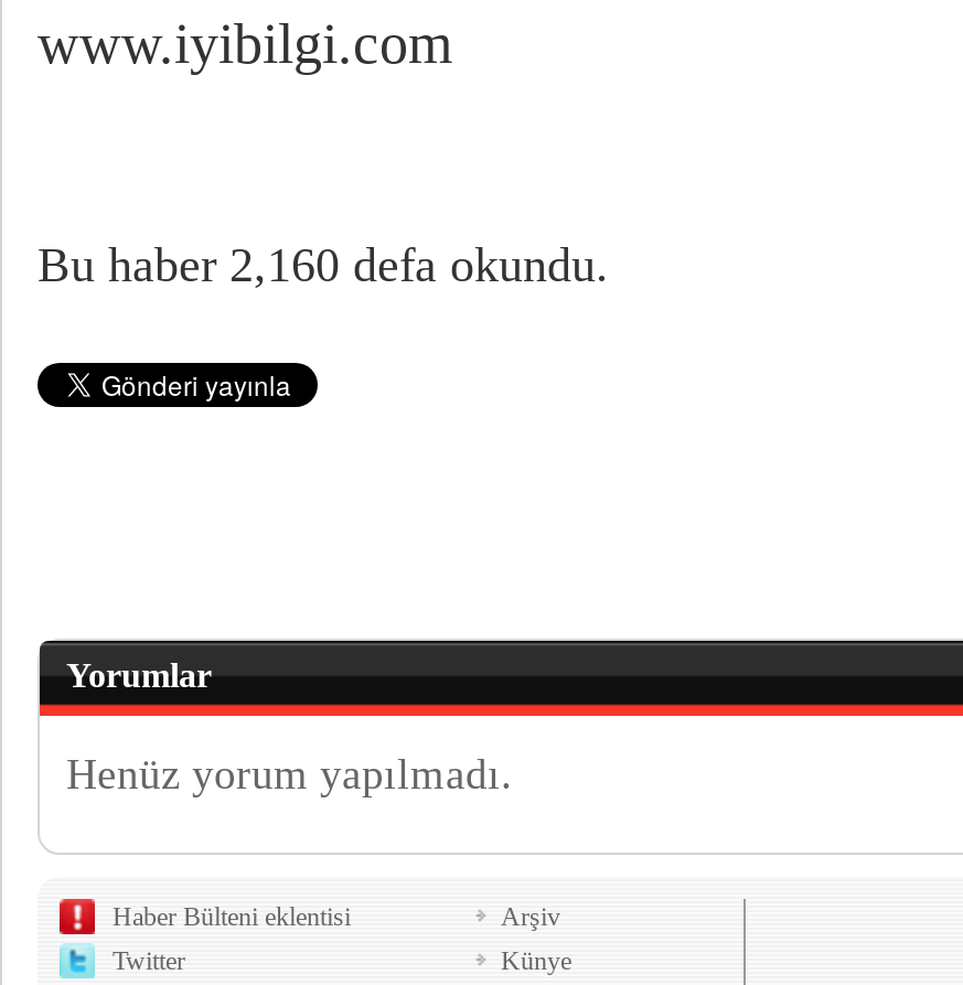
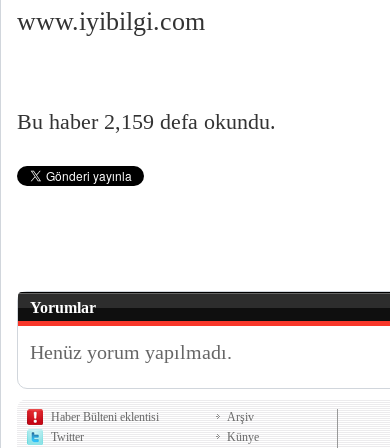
[38,239,609,292] Bu haber 2,160 defa okundu. -> [17,110,276,134] Bu haber 2,159 defa okundu.

